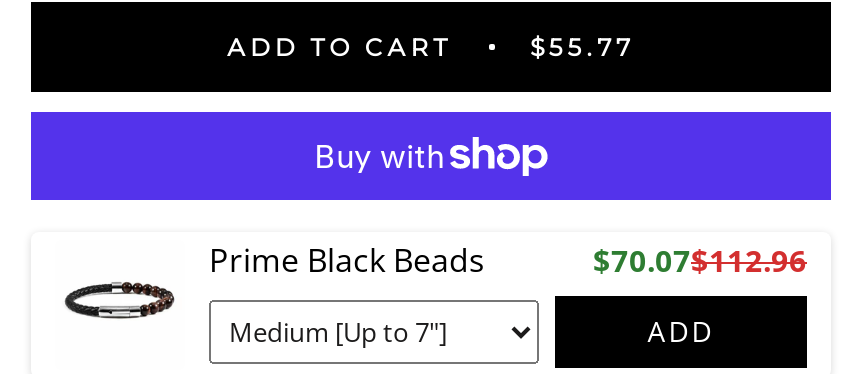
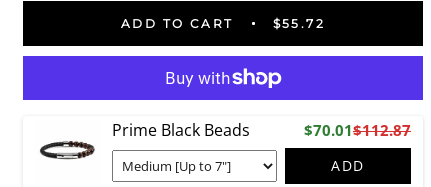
[530,32,635,62] $55.77 -> [272,16,325,31] $55.72
[593,240,807,280] $70.07$112.96 -> [304,120,411,140] $70.01$112.87

